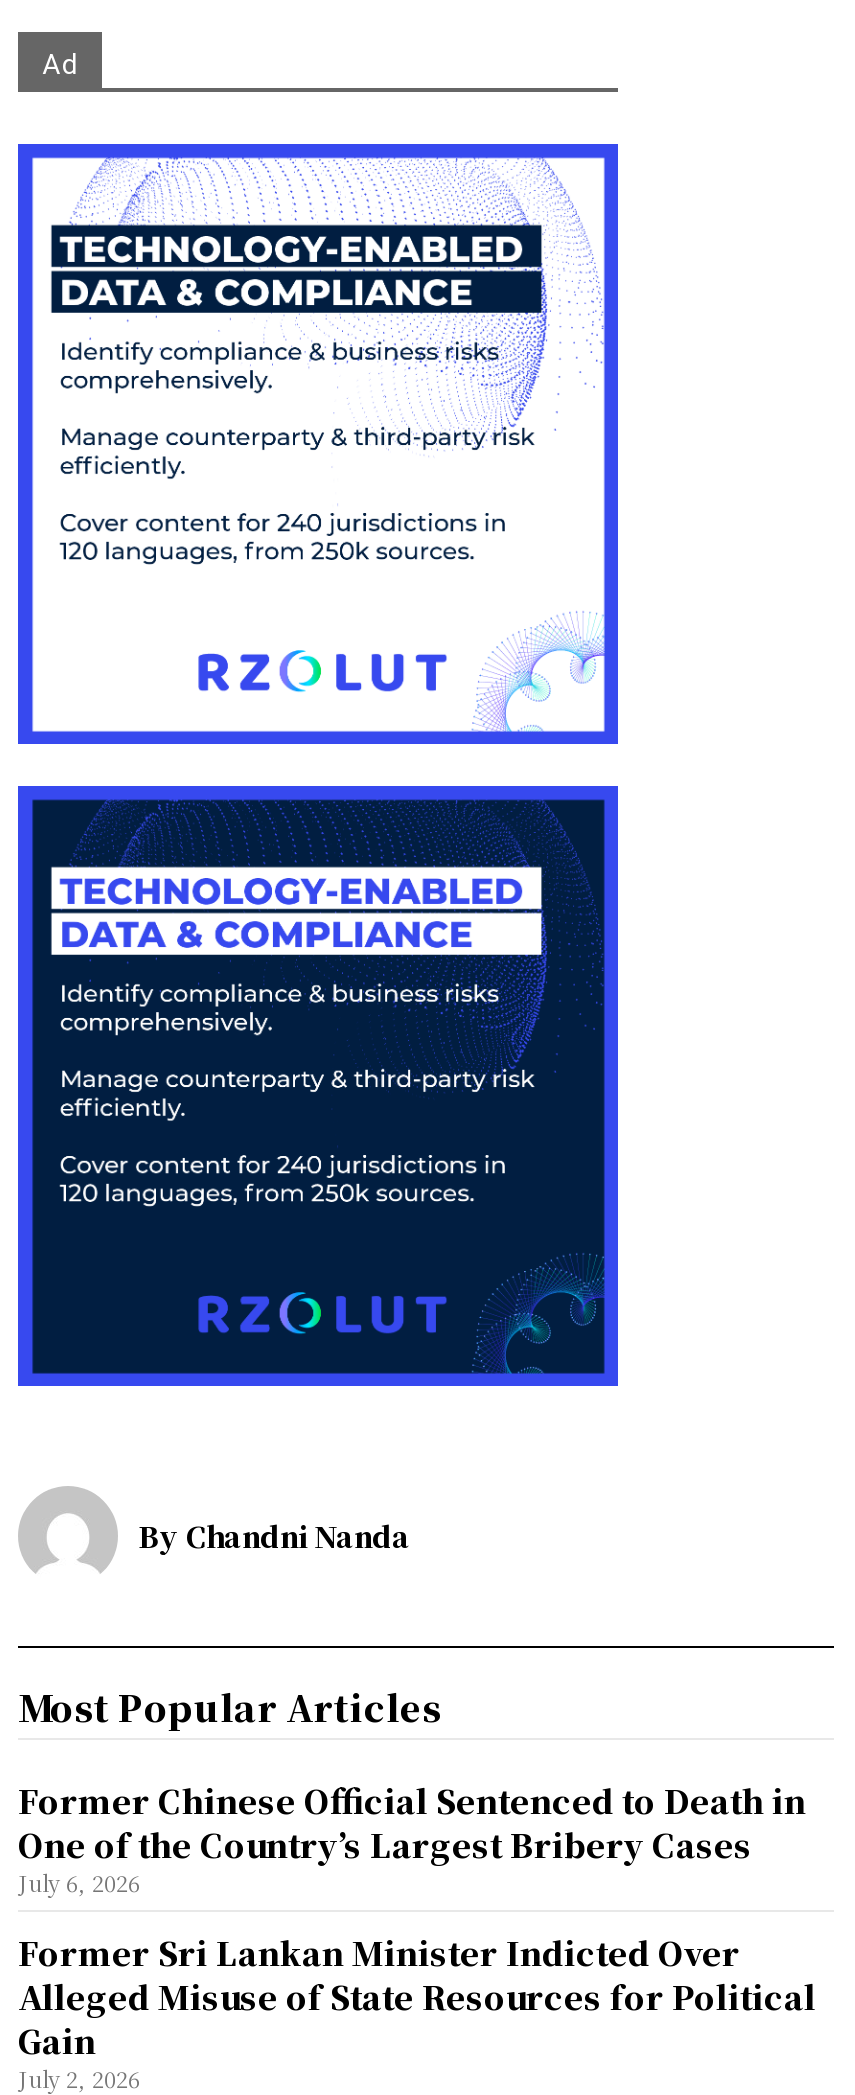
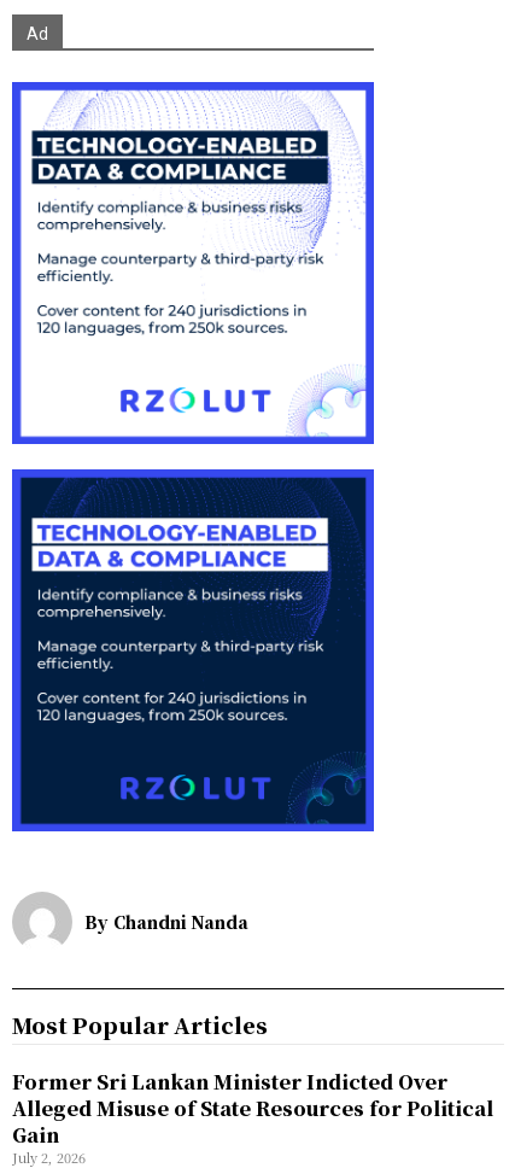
[18,1777,806,1897] Former Chinese Official Sentenced to Death in | One of the Country’s Largest Bribery Cases | July 6, 2026 -> none

